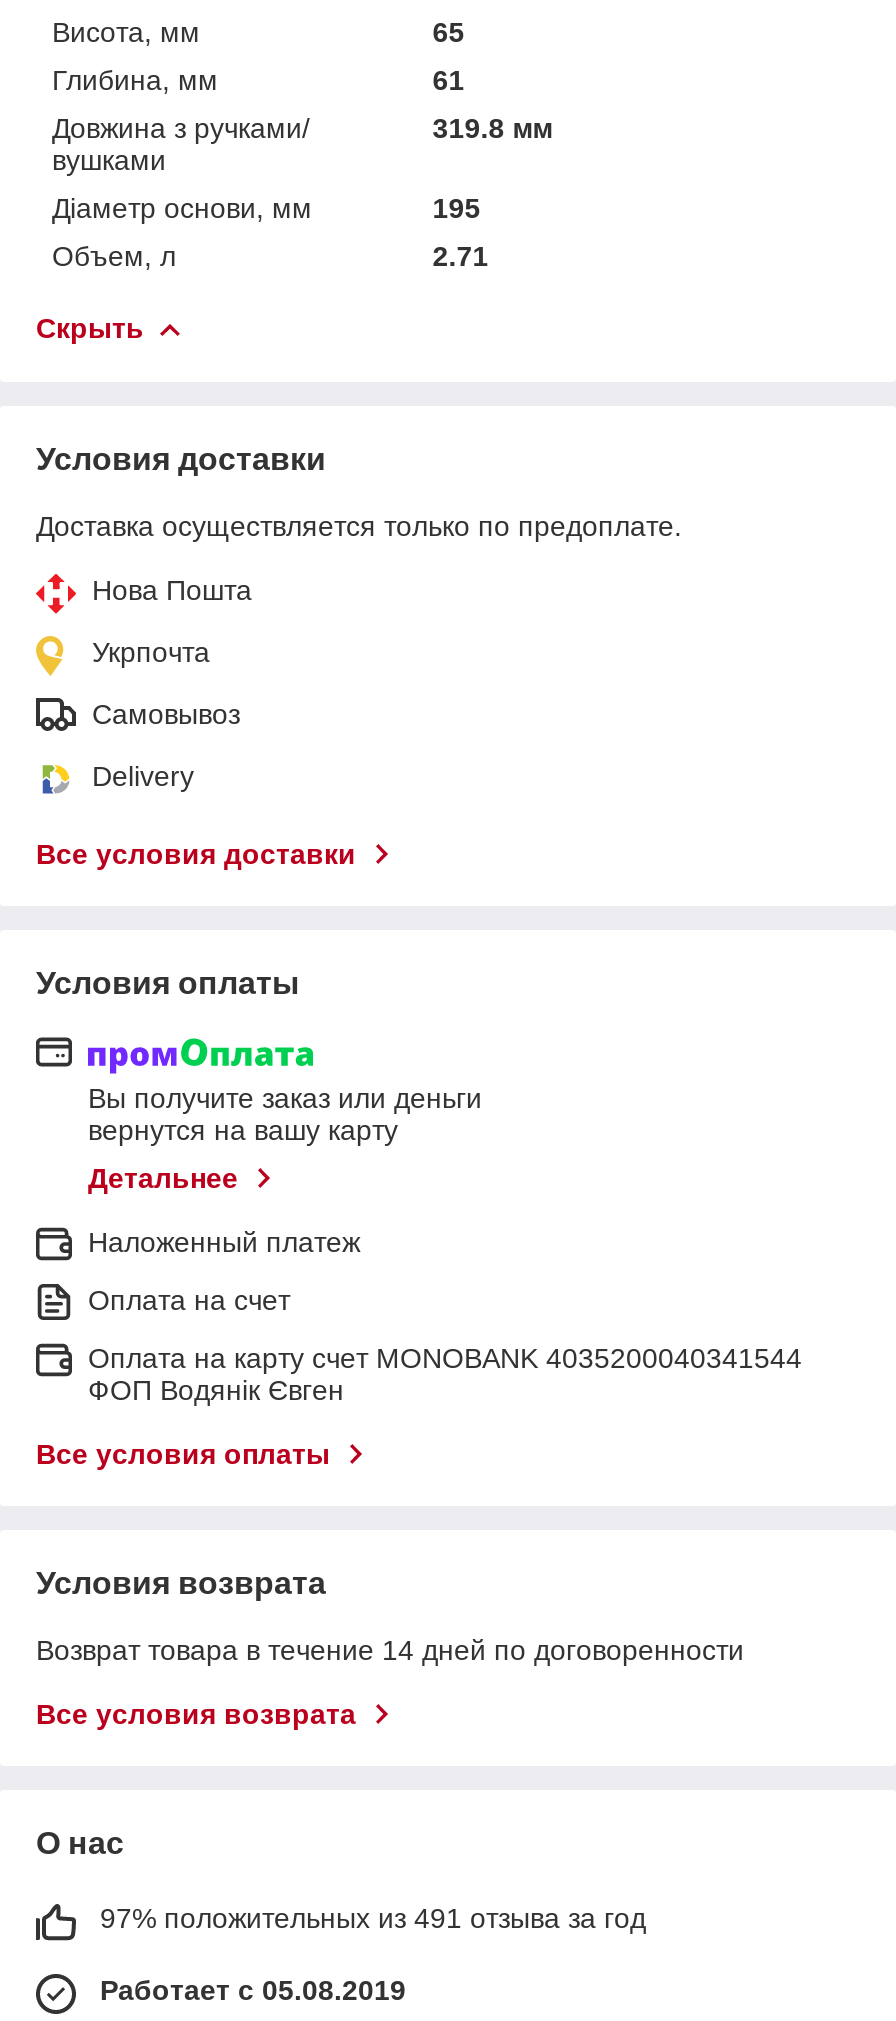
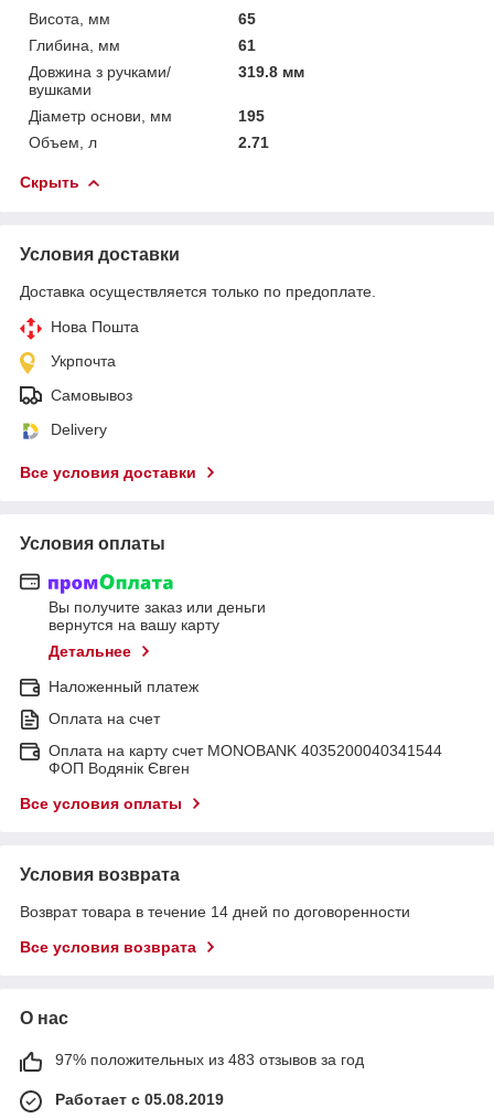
[100,1902,646,1934] 97% положительных из 491 отзыва за год -> [55,1051,364,1069] 97% положительных из 483 отзывов за год

